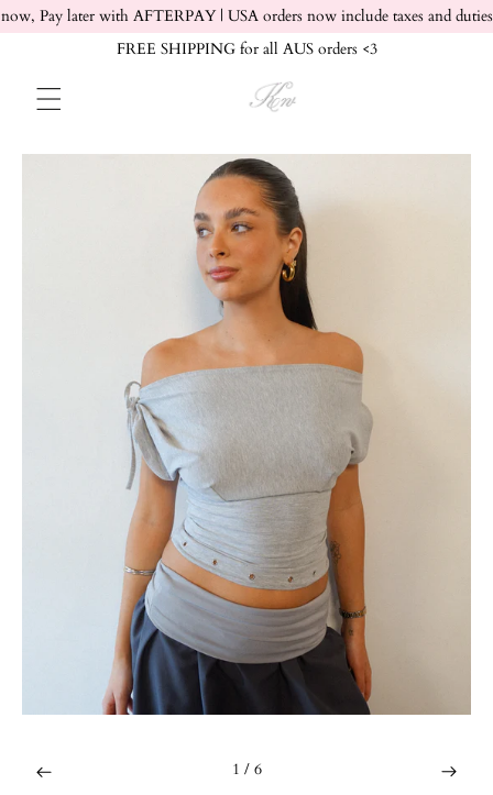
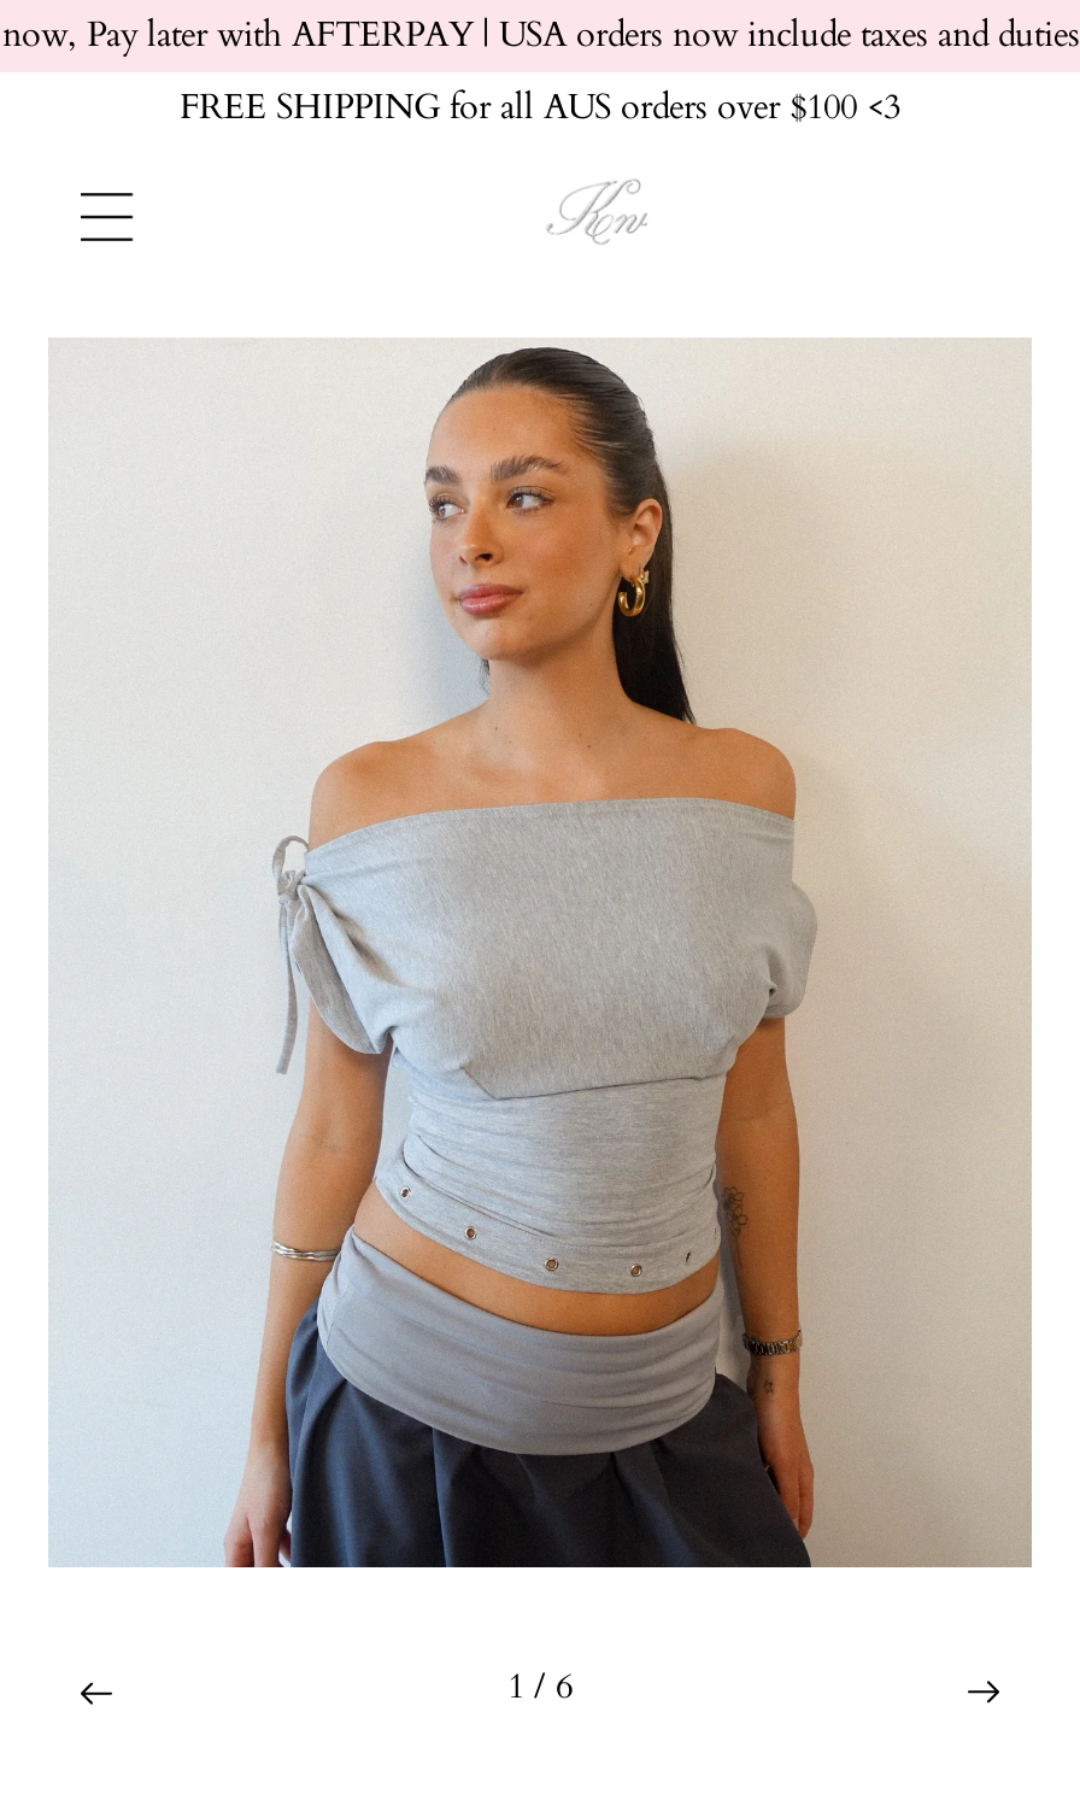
[116,38,377,59] FREE SHIPPING for all AUS orders <3 -> [180,84,900,130] FREE SHIPPING for all AUS orders over $100 <3

